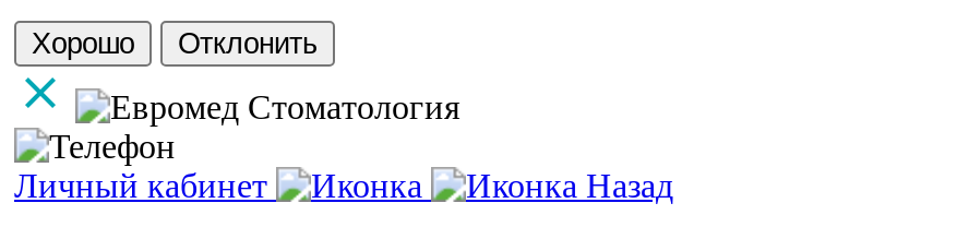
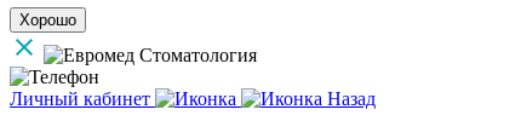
[178,27,318,59] Отклонить -> none

